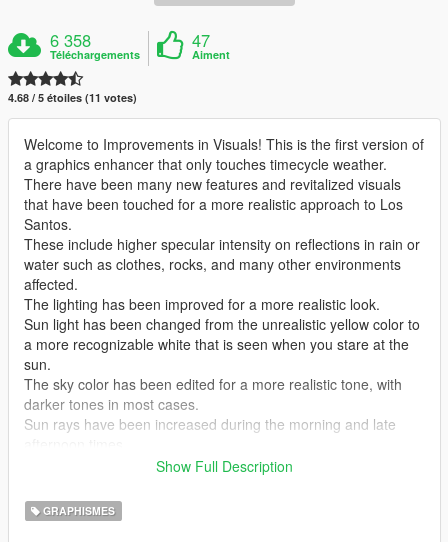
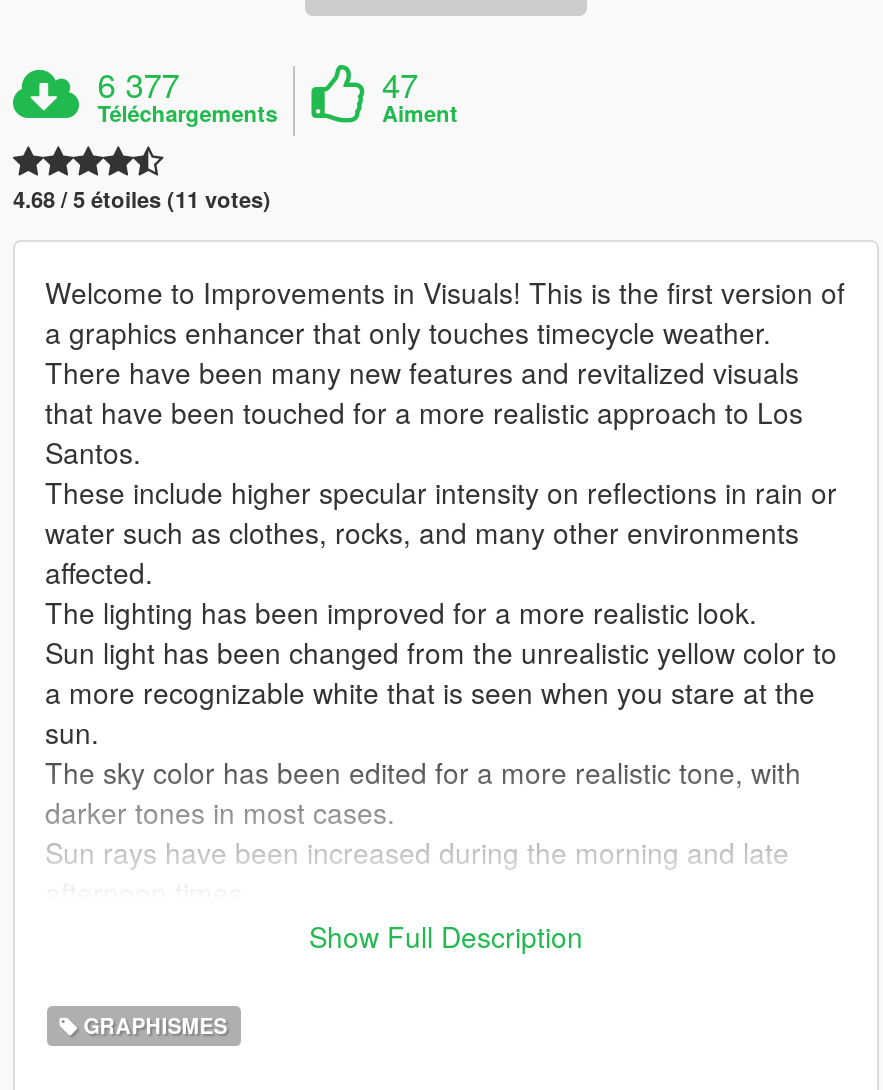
[50,28,91,52] 6 358 -> [97,60,179,108] 6 377

